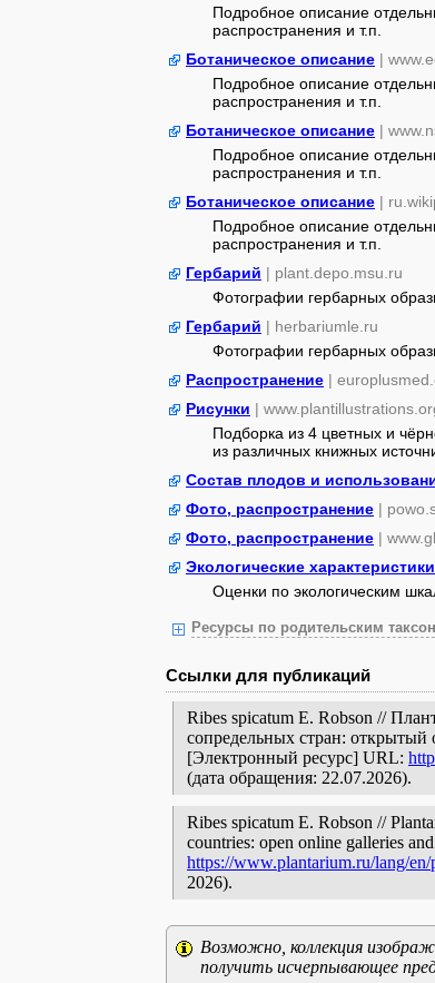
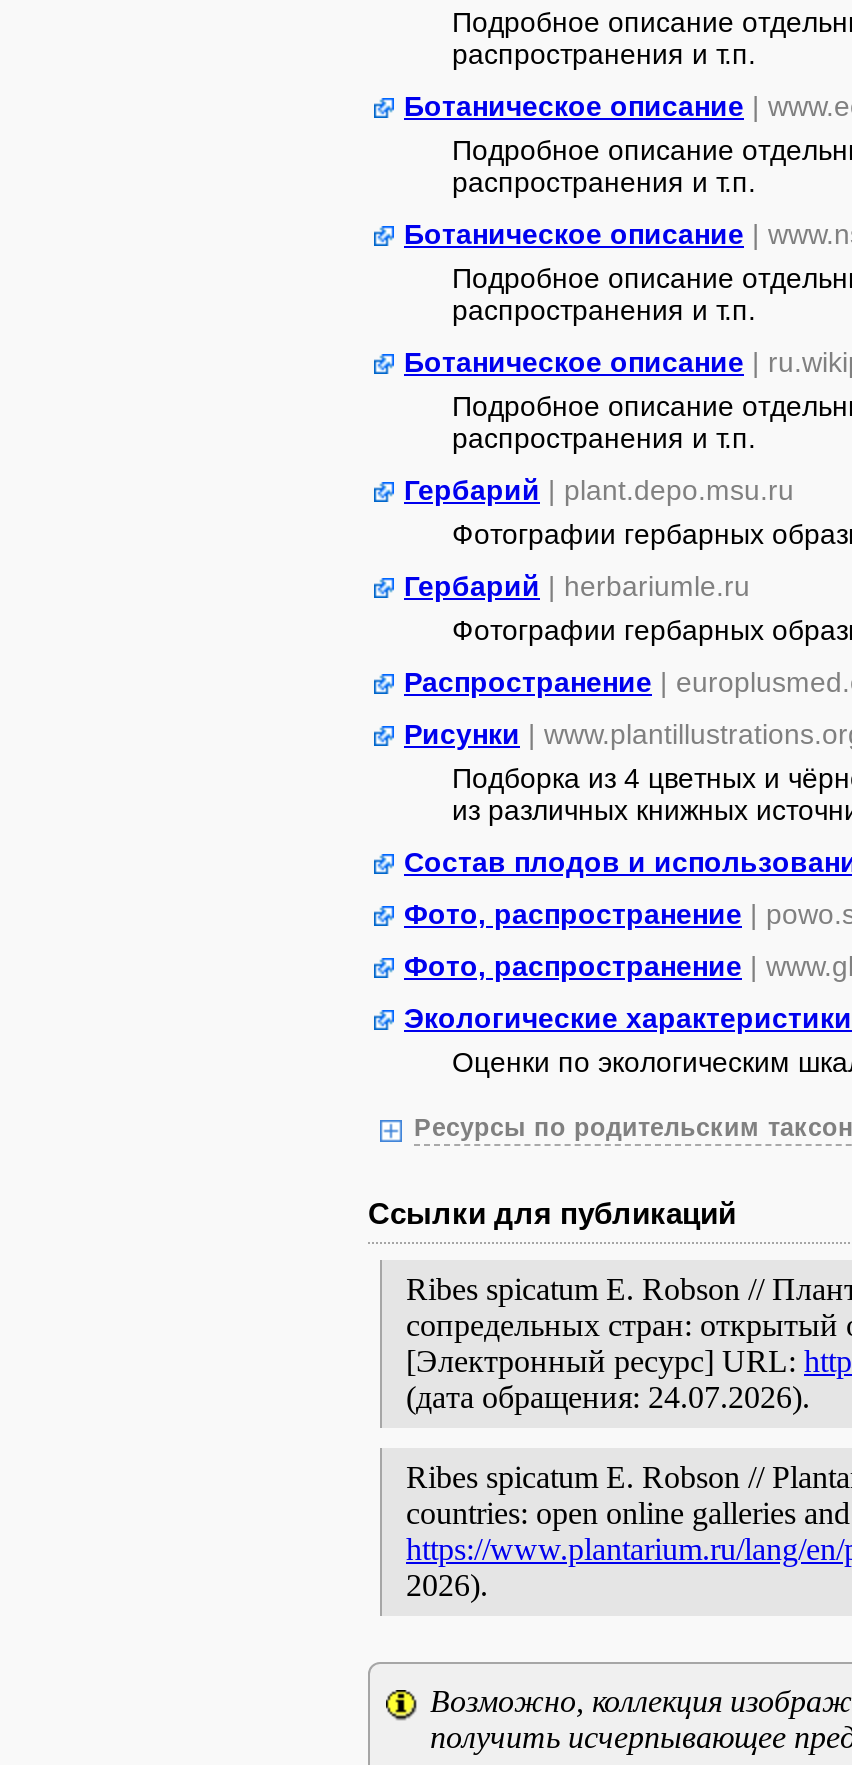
[187,768,412,787] (дата обращения: 22.07.2026). -> [406,1380,810,1414] (дата обращения: 24.07.2026).

